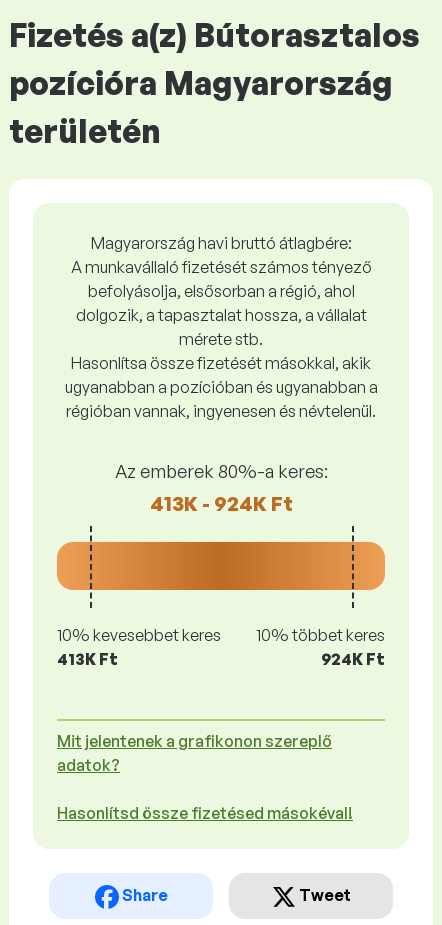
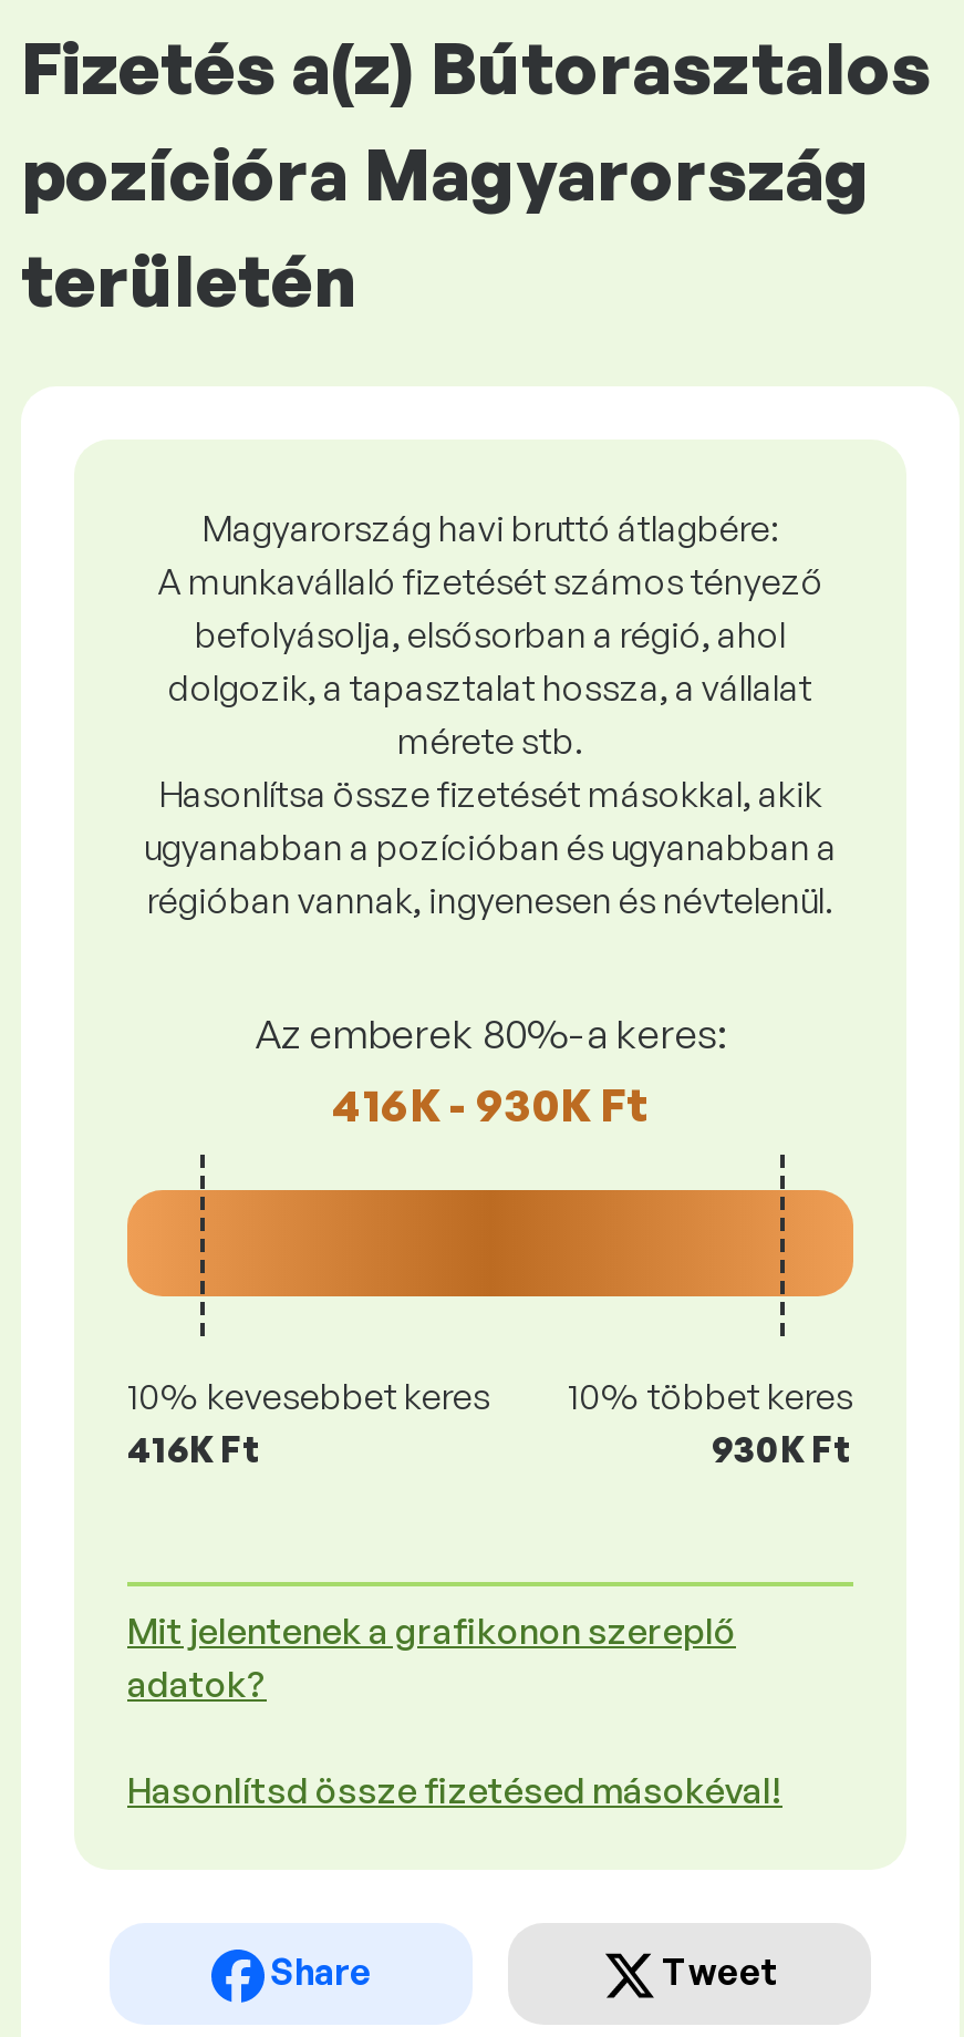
[149,490,292,515] 413K - 924K Ft -> [332,1076,649,1131] 416K - 930K Ft
[57,649,118,669] 413K Ft -> [127,1427,262,1471] 416K Ft
[321,649,385,669] 924K Ft -> [712,1427,853,1471] 930K Ft

